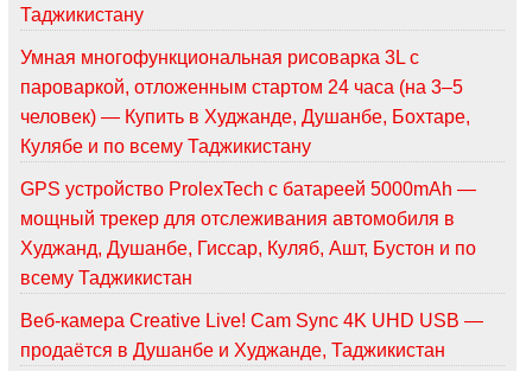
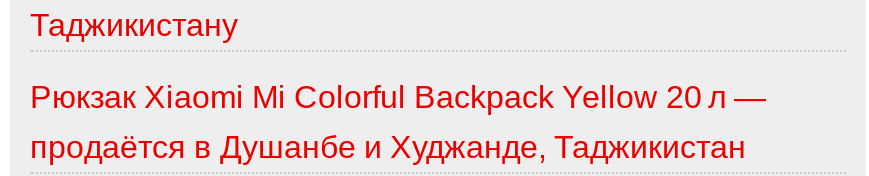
[20,47,483,331] Умная многофункциональная рисоварка 3L с | пароваркой, отложенным стартом 24 часа (на 3–5 | человек) — Купить в Худжанде, Душанбе, Бохтаре, | Кулябе и по всему Таджикистану | GPS устройство ProlexTech с батареей 5000mAh — | мощный трекер для отслеживания автомобиля в | Худжанд, Душанбе, Гиссар, Куляб, Ашт, Бустон и по | всему Таджикистан | Веб-камера Creative Live! Cam Sync 4K UHD USB — -> [30,80,766,114] Рюкзак Xiaomi Mi Colorful Backpack Yellow 20 л —

